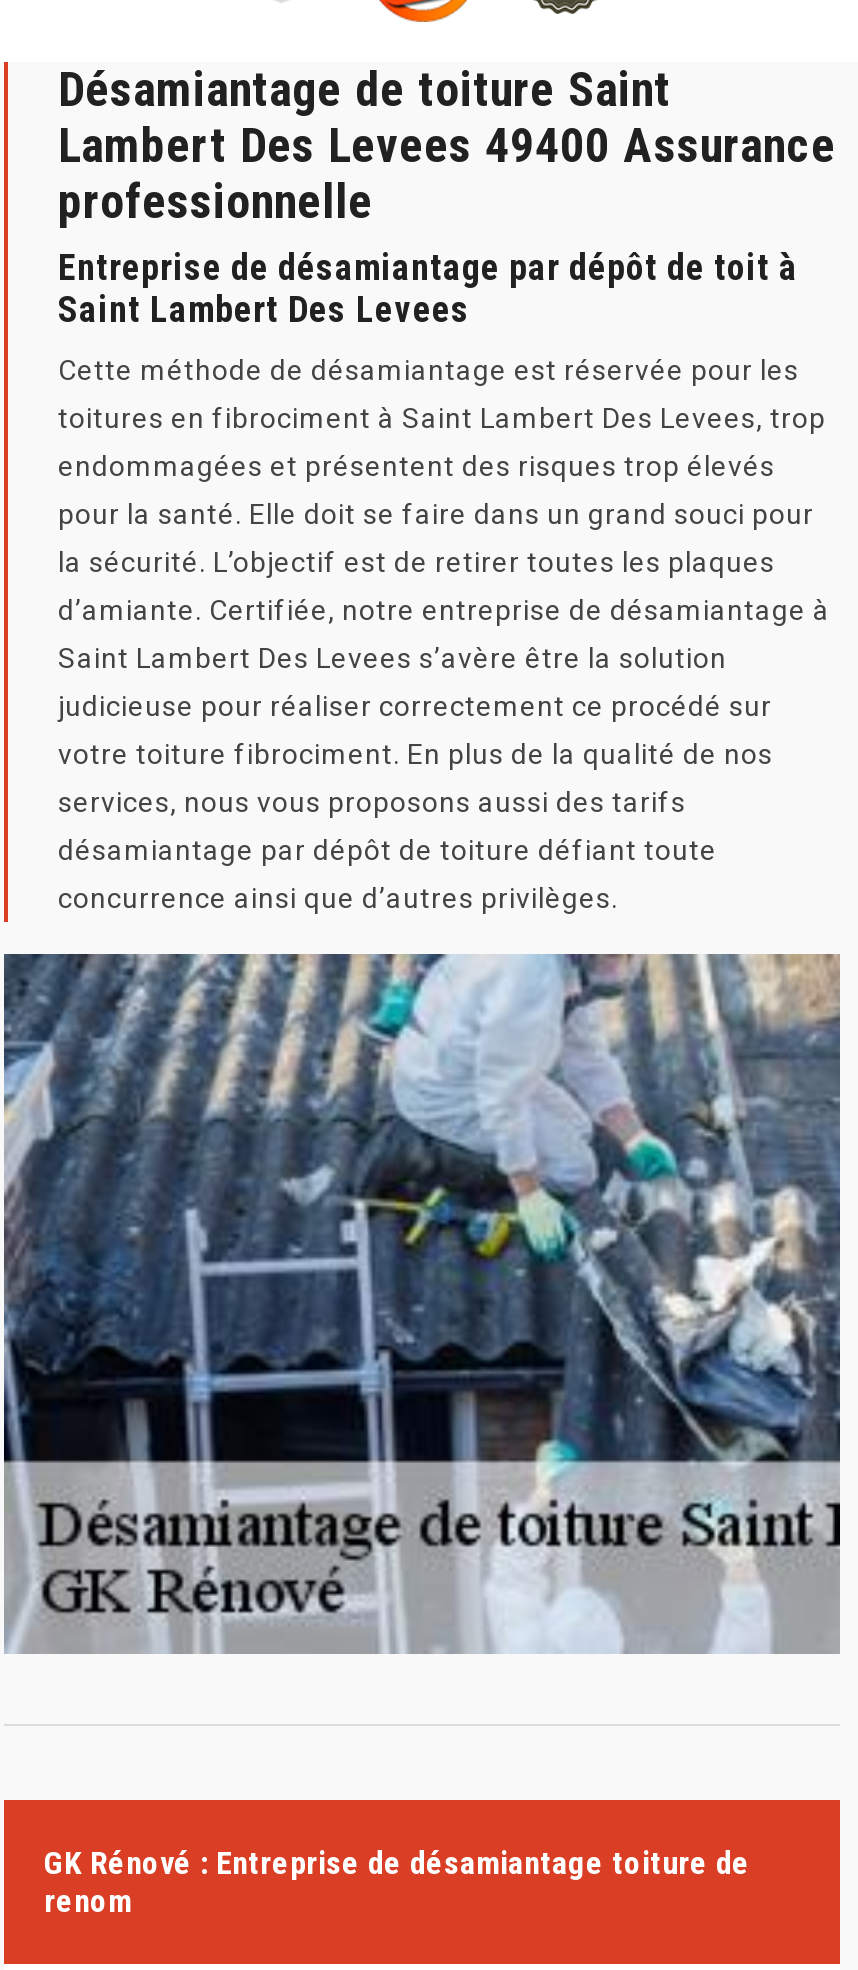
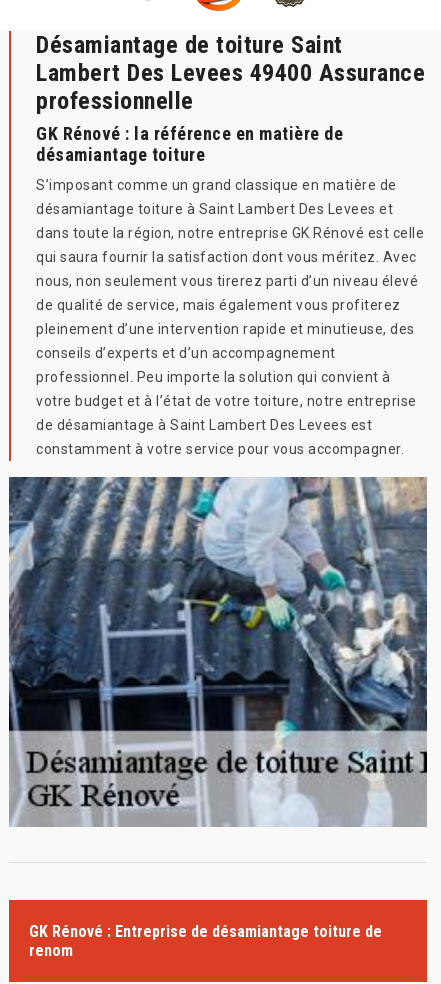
[58,247,798,331] Entreprise de désamiantage par dépôt de toit à | Saint Lambert Des Levees -> [36,123,343,165] GK Rénové : la référence en matière de | désamiantage toiture
[58,355,799,387] Cette méthode de désamiantage est réservée pour les -> [36,177,396,193] S’imposant comme un grand classique en matière de
[58,403,826,435] toitures en fibrociment à Saint Lambert Des Levees, trop -> [36,201,393,217] désamiantage toiture à Saint Lambert Des Levees et
[58,451,775,483] endommagées et présentent des risques trop élevés -> [36,225,424,241] dans toute la région, notre entreprise GK Rénové est celle
[58,499,814,531] pour la santé. Elle doit se faire dans un grand souci pour -> [36,249,416,265] qui saura fournir la satisfaction dont vous méritez. Avec
[58,547,775,579] la sécurité. L’objectif est de retirer toutes les plaques -> [36,273,418,289] nous, non seulement vous tirerez parti d’un niveau élevé
[58,595,830,627] d’amiante. Certifiée, notre entreprise de désamiantage à -> [36,297,400,313] de qualité de service, mais également vous profiterez
[58,643,727,675] Saint Lambert Des Levees s’avère être la solution -> [36,321,414,337] pleinement d’une intervention rapide et minutieuse, des
[58,691,772,723] judicieuse pour réaliser correctement ce procédé sur -> [36,345,335,361] conseils d’experts et d’un accompagnement
[58,739,773,771] votre toiture fibrociment. En plus de la qualité de nos -> [36,369,390,385] professionnel. Peu importe la solution qui convient à
[58,787,686,819] services, nous vous proposons aussi des tarifs -> [36,393,416,409] votre budget et à l’état de votre toiture, notre entreprise
[58,835,717,867] désamiantage par dépôt de toiture défiant toute -> [36,417,372,433] de désamiantage à Saint Lambert Des Levees est
[58,883,618,915] concurrence ainsi que d’autres privilèges. -> [36,441,404,457] constamment à votre service pour vous accompagner.

